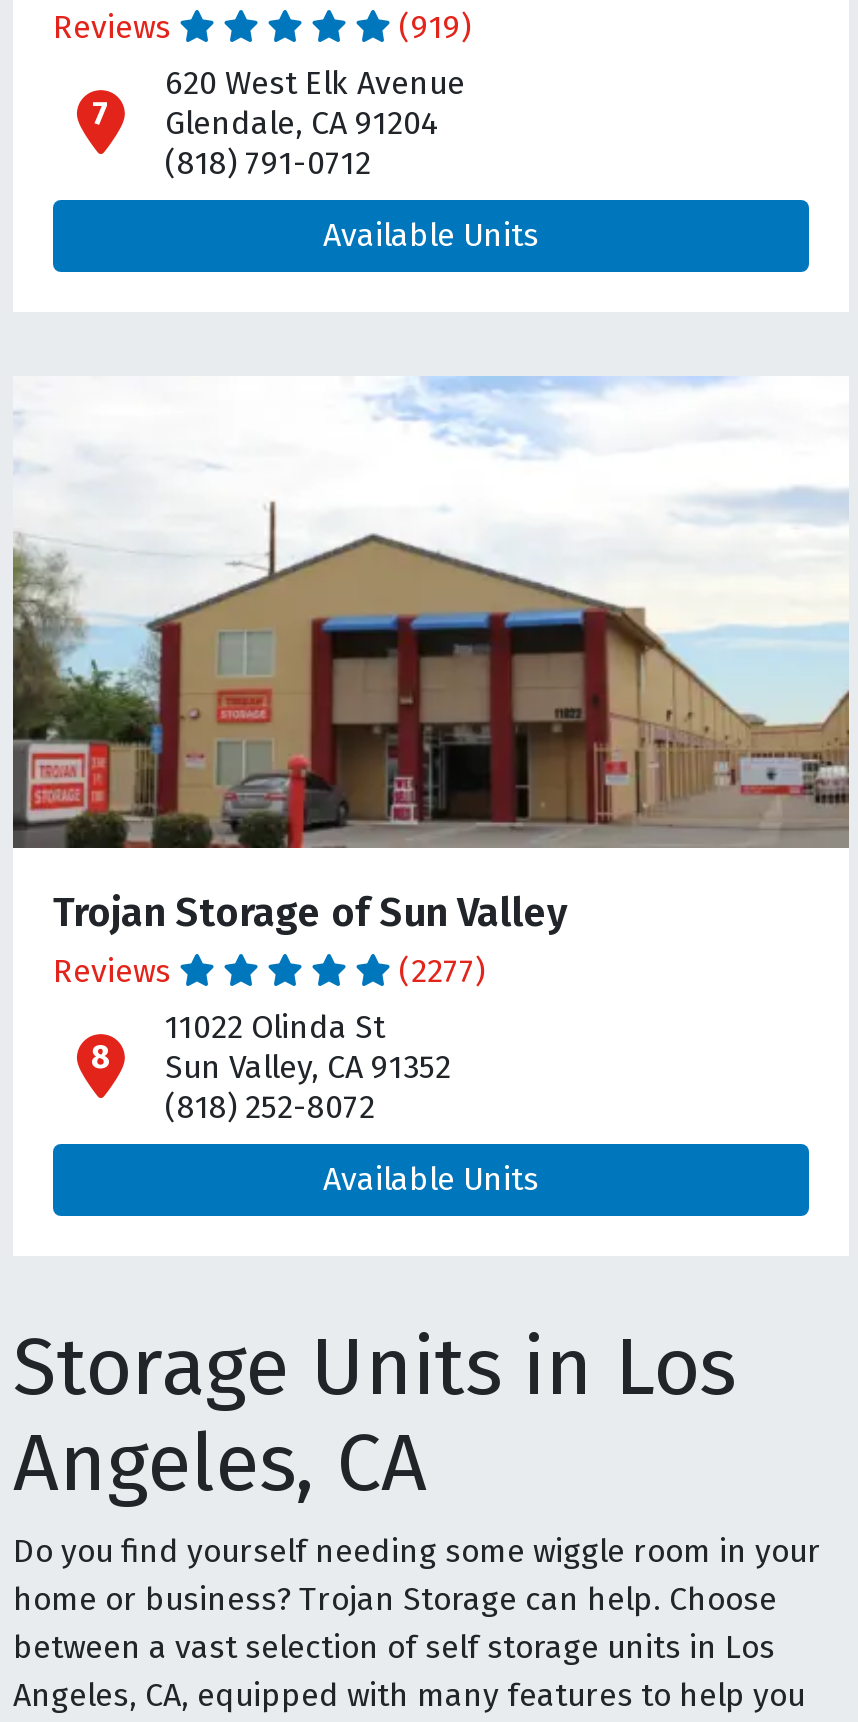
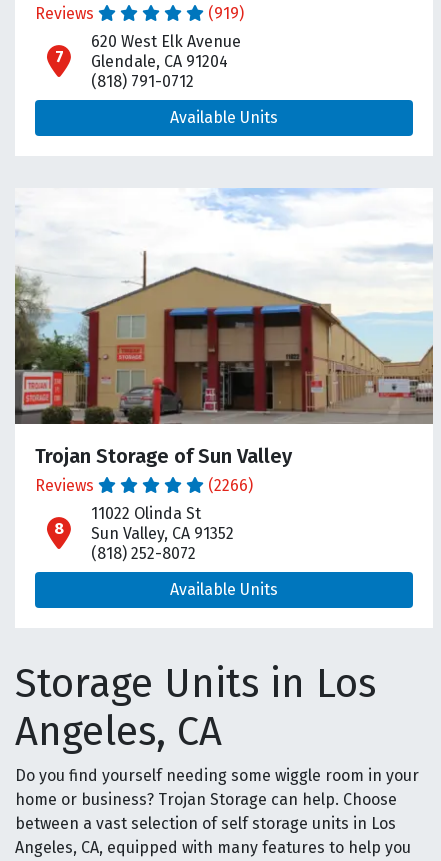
[391,952,485,990] (2277) -> [204,476,253,495] (2266)

